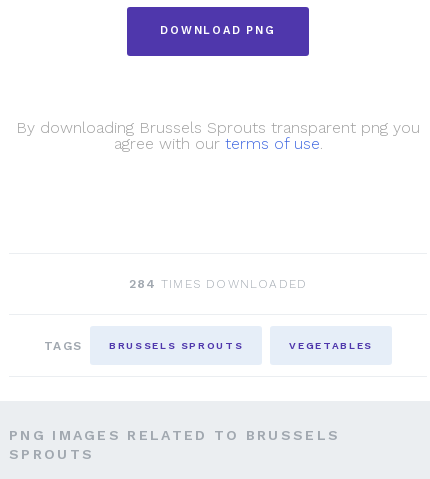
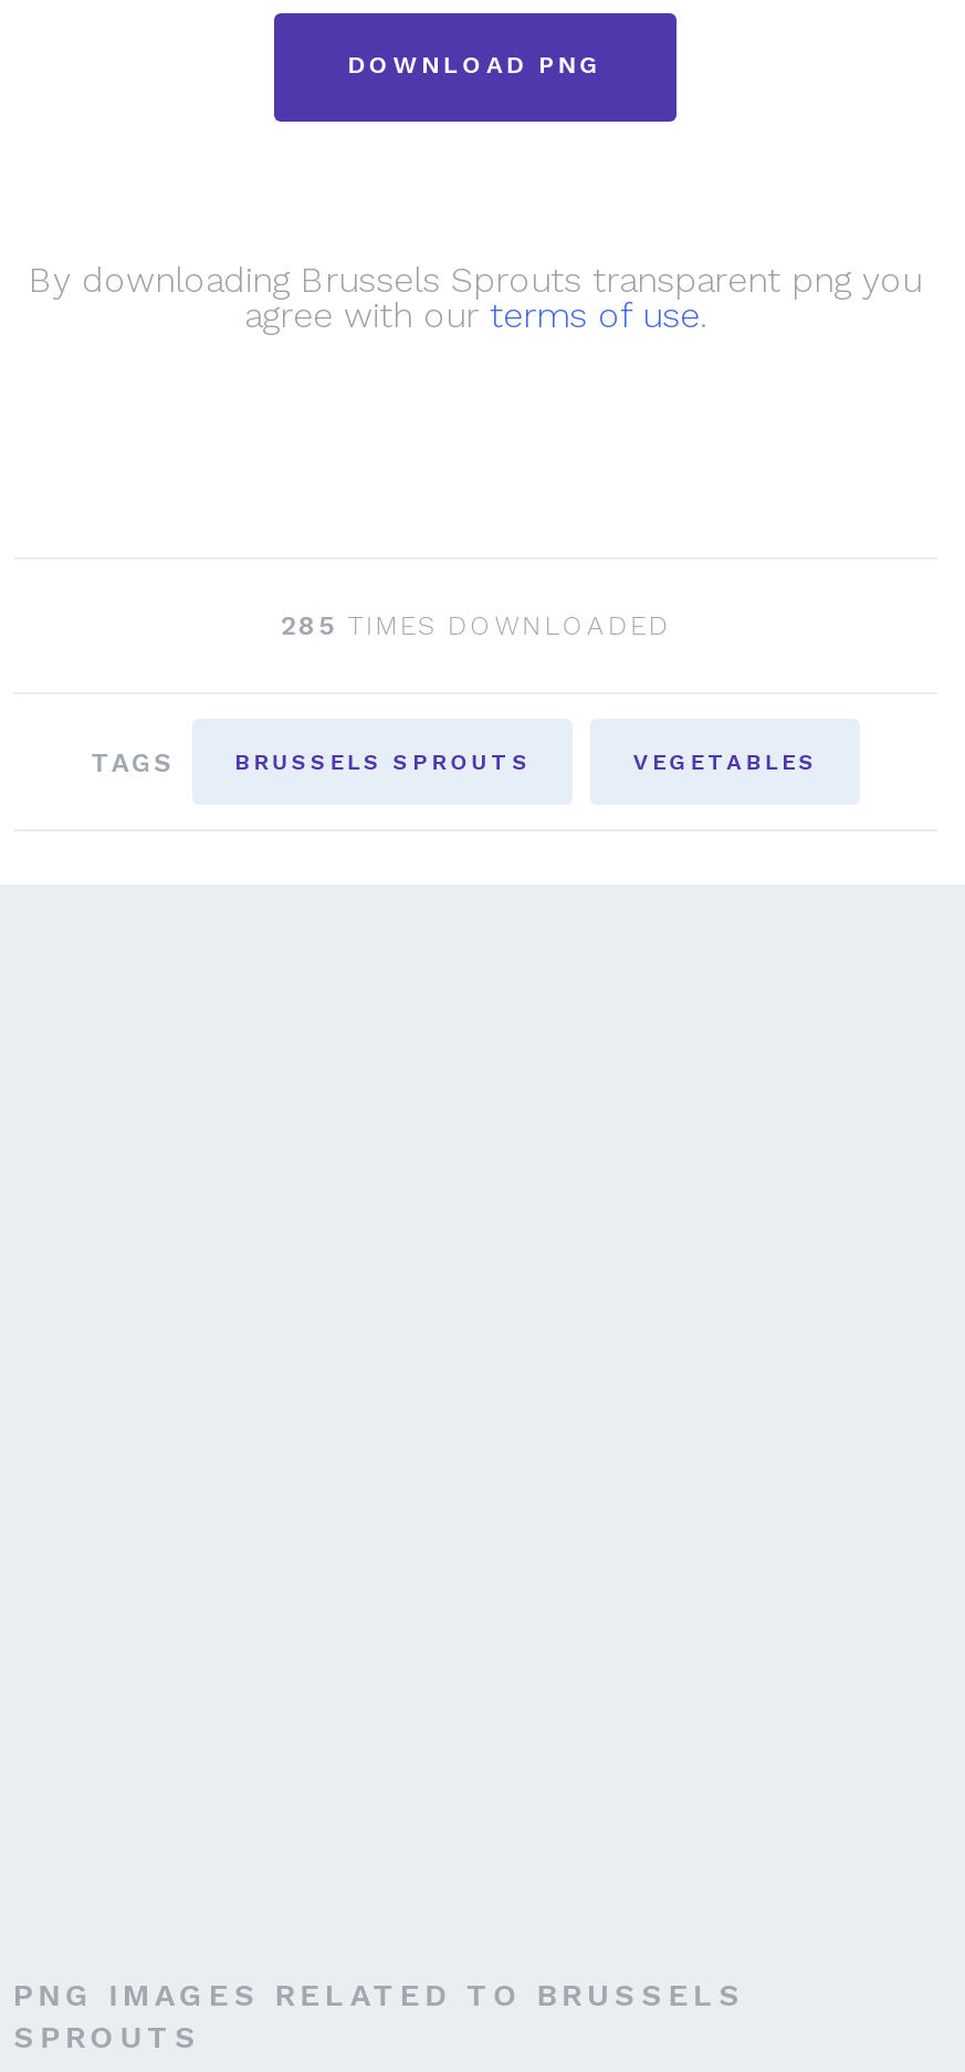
[129,277,307,291] 284 TIMES DOWNLOADED -> [280,611,671,642] 285 TIMES DOWNLOADED

